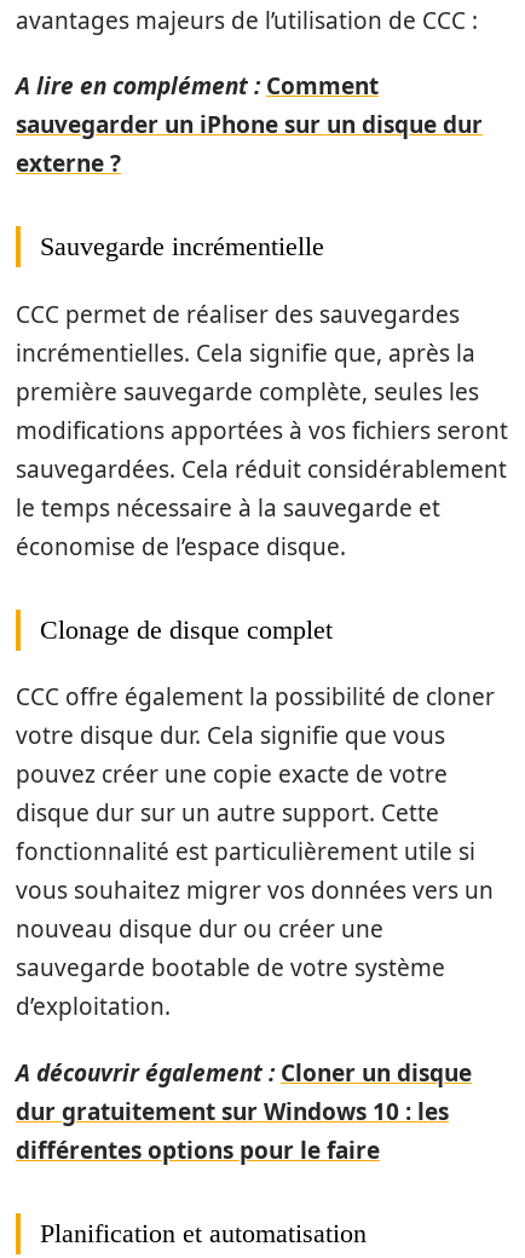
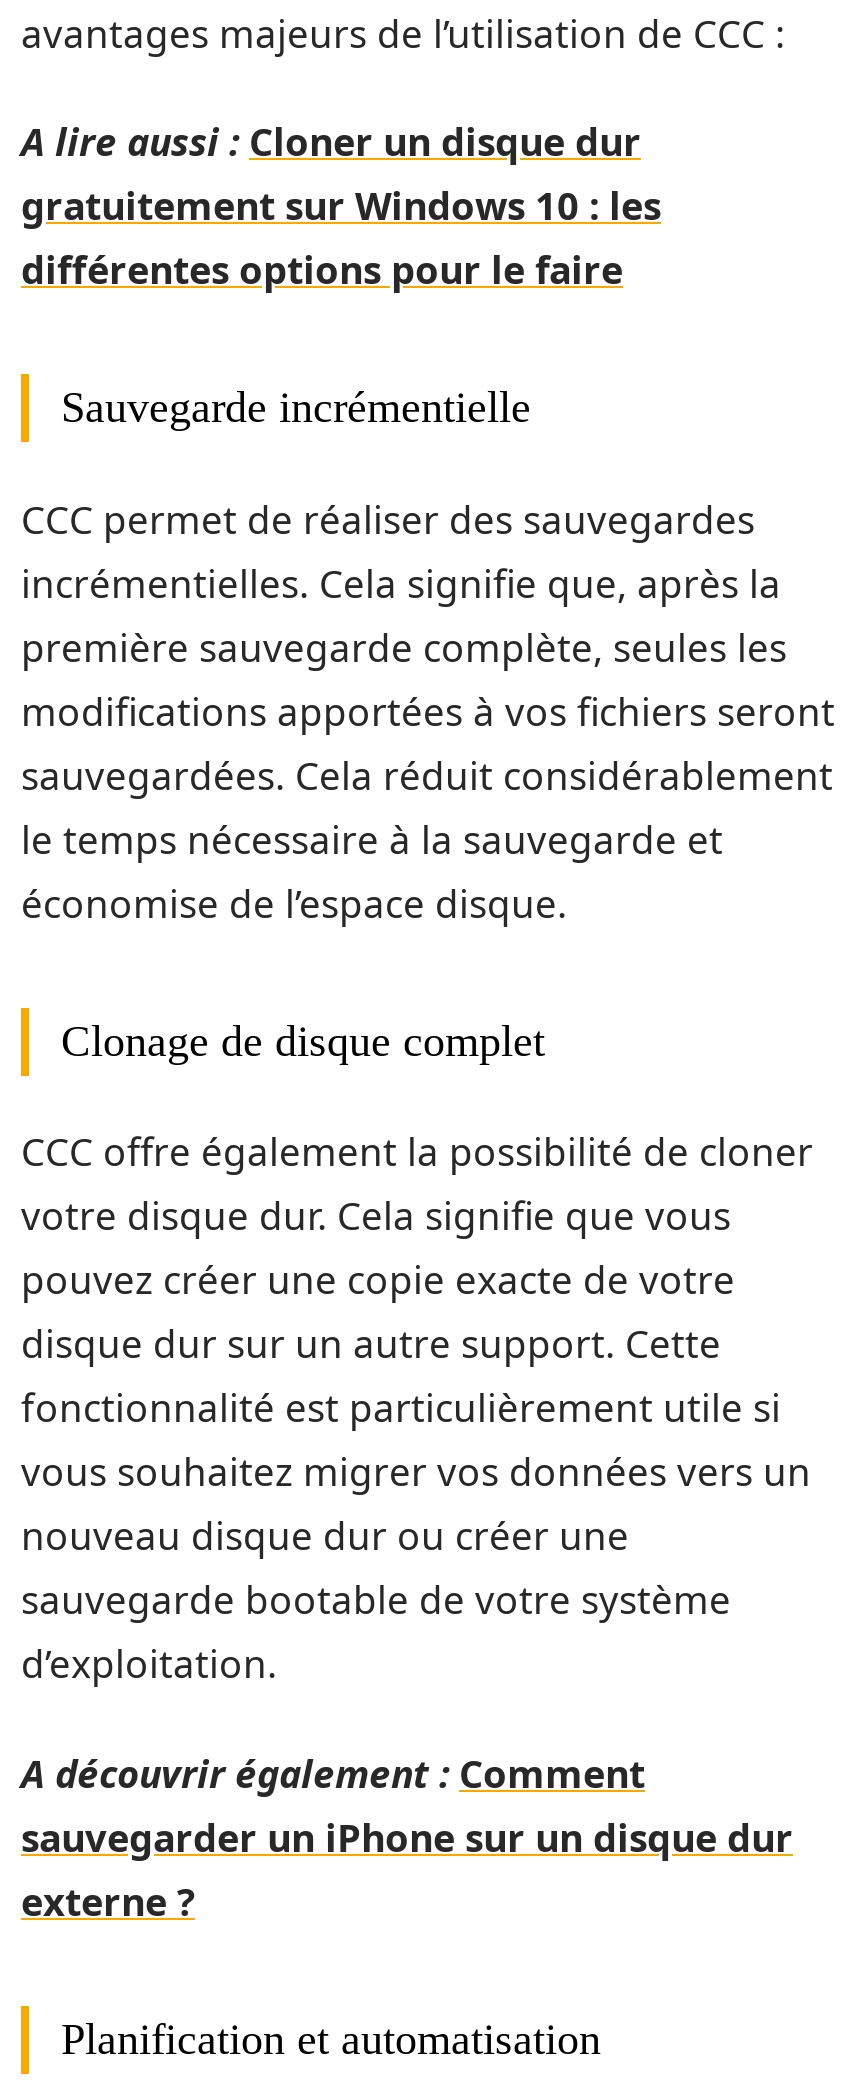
[16,70,379,102] A lire en complément : Comment -> [21,116,661,232] A lire aussi : Cloner un disque dur | gratuitement sur Windows 10 : les
moved [16,109,483,179] -> [21,1811,793,1927]: sauvegarder un iPhone sur un disque dur | externe ?
[16,1057,472,1127] A découvrir également : Cloner un disque | dur gratuitement sur Windows 10 : les -> [21,1747,645,1799] A découvrir également : Comment
moved [16,1134,380,1165] -> [21,244,623,296]: différentes options pour le faire

